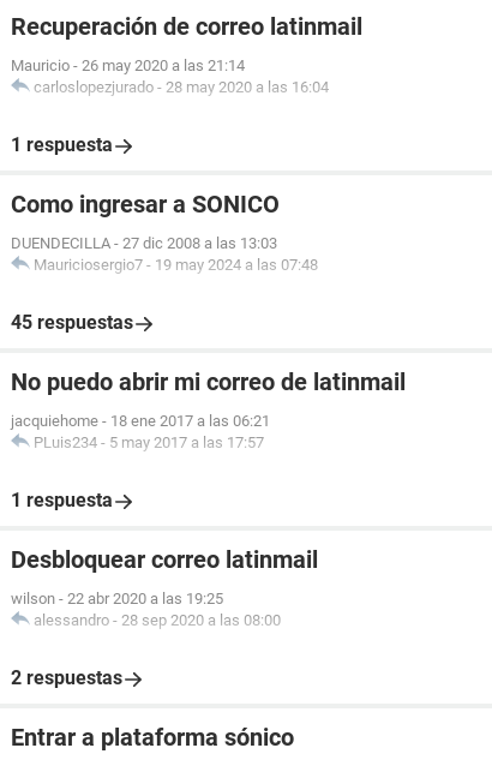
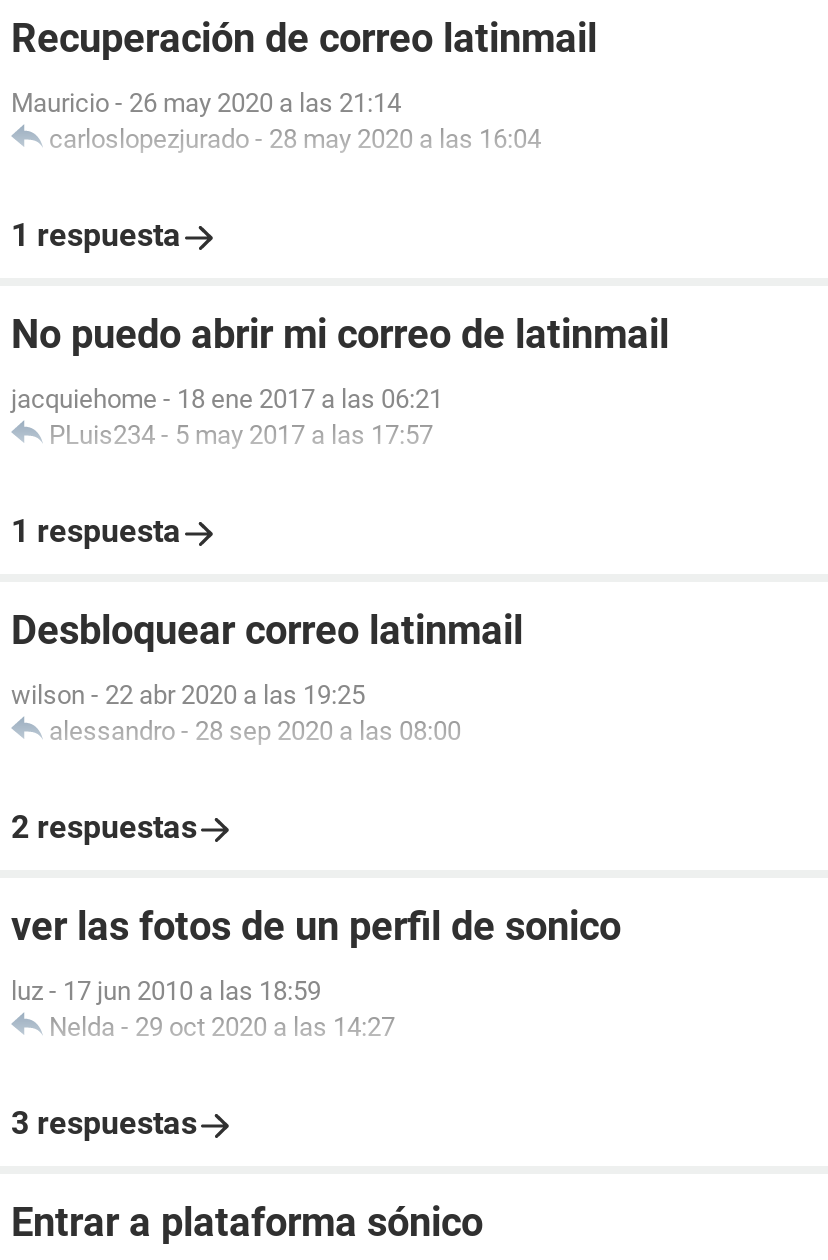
[11,190,318,334] Como ingresar a SONICO | DUENDECILLA - 27 dic 2008 a las 13:03 | Mauriciosergio7 - 19 may 2024 a las 07:48 | 45 respuestas -> none
moved [11,367,406,689] -> [11,310,669,846]: No puedo abrir mi correo de latinmail | jacquiehome - 18 ene 2017 a las 06:21 | PLuis234 - 5 may 2017 a las 17:57 | 1 respuesta | Desbloquear correo latinmail | wilson - 22 abr 2020 a las 19:25 | alessandro - 28 sep 2020 a las 08:00 | 2 respuestas
none -> [11,902,621,1142] ver las fotos de un perfil de sonico | luz - 17 jun 2010 a las 18:59 | Nelda - 29 oct 2020 a las 14:27 | 3 respuestas

